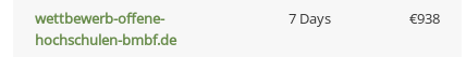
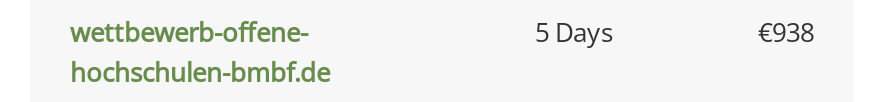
[288,9,330,28] 7 Days -> [535,14,613,50] 5 Days

